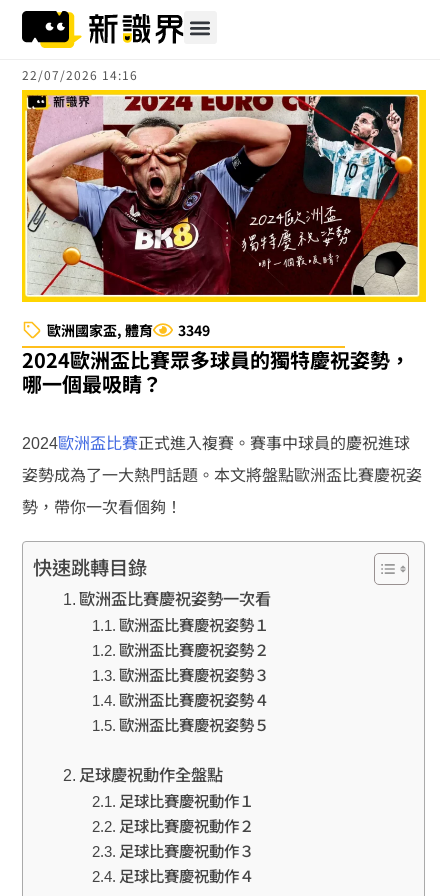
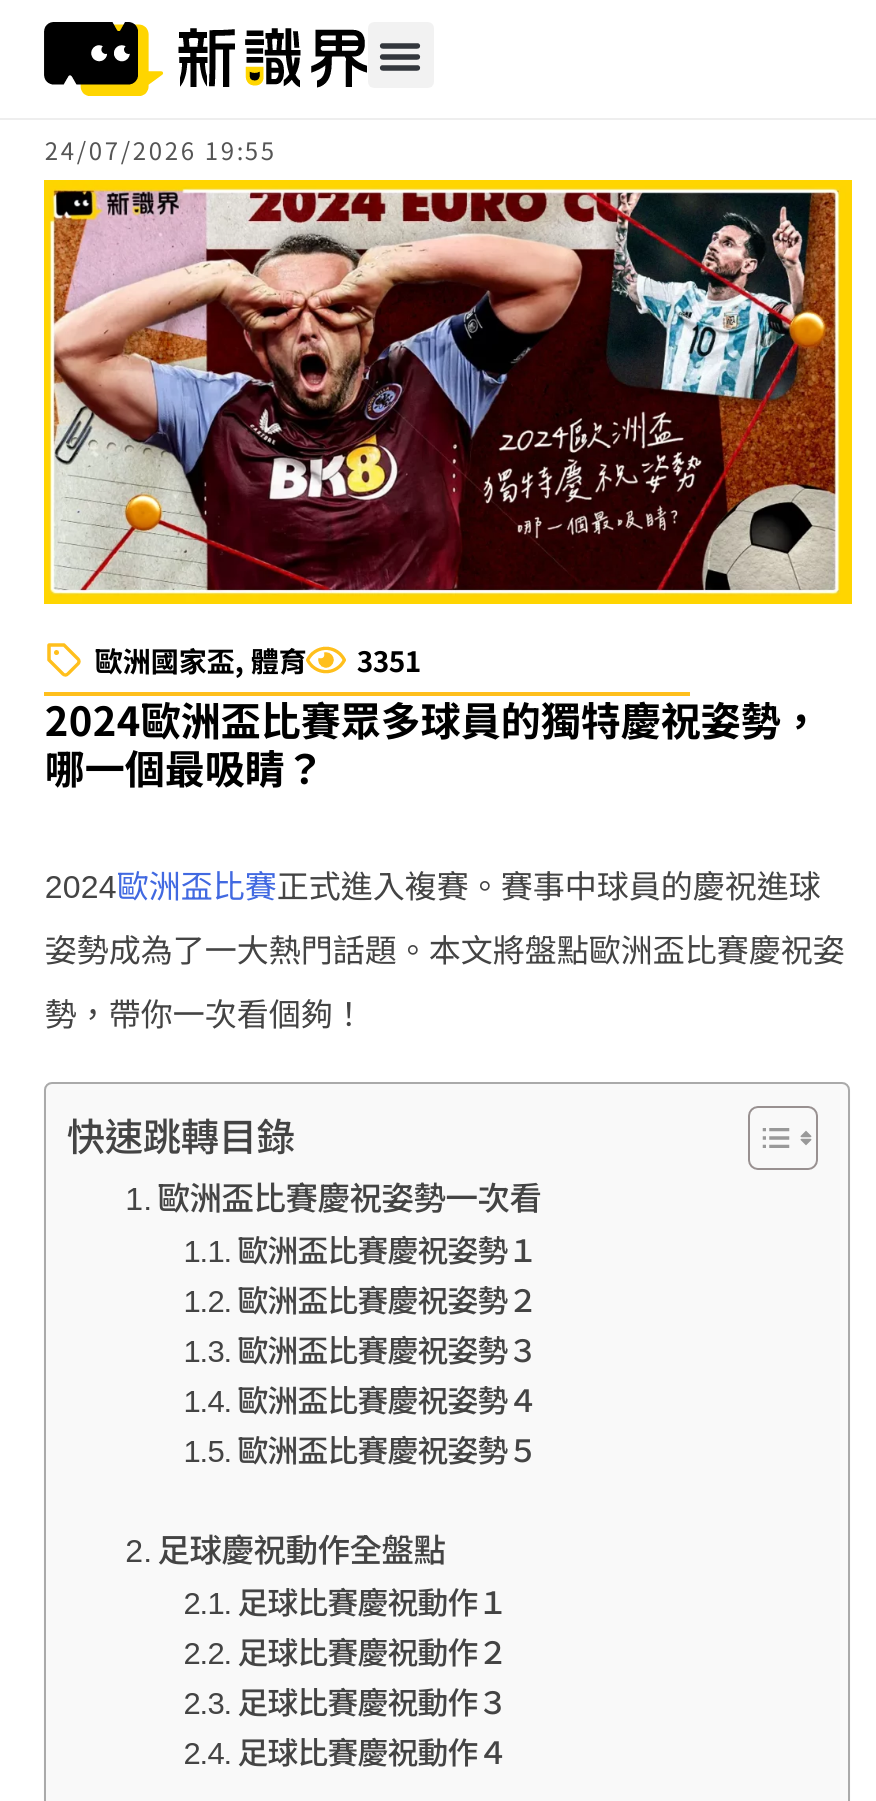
[22,66,138,83] 22/07/2026 14:16 -> [45,132,277,166] 24/07/2026 19:55
[47,320,210,340] 歐洲國家盃,體育 3349 -> [95,640,421,680] 歐洲國家盃,體育 3351

